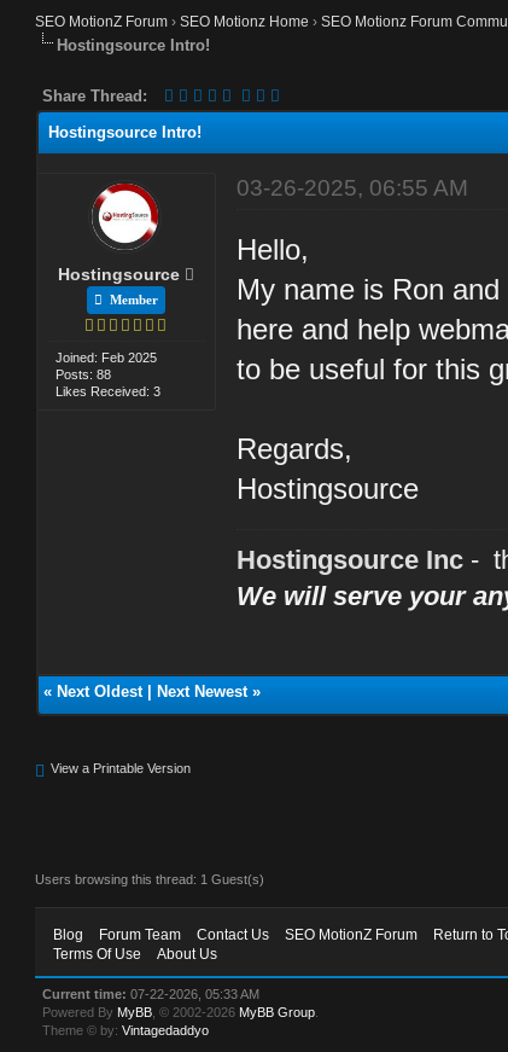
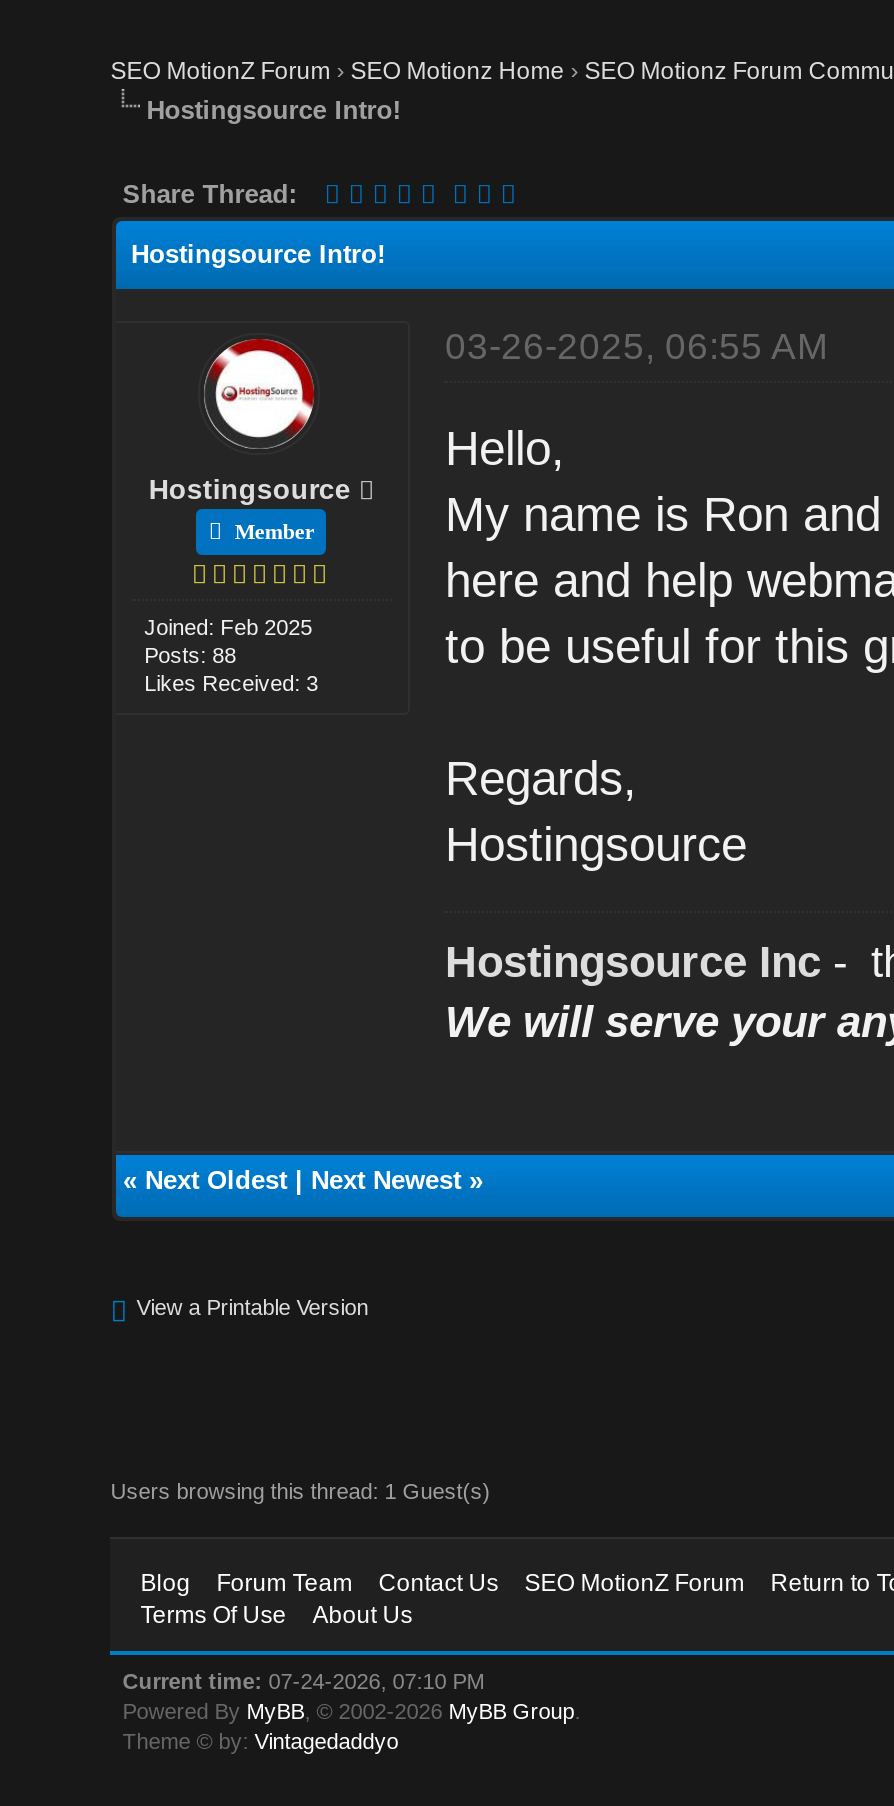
[42,987,260,1001] Current time: 07-22-2026, 05:33 AM -> [122,1669,484,1693] Current time: 07-24-2026, 07:10 PM

